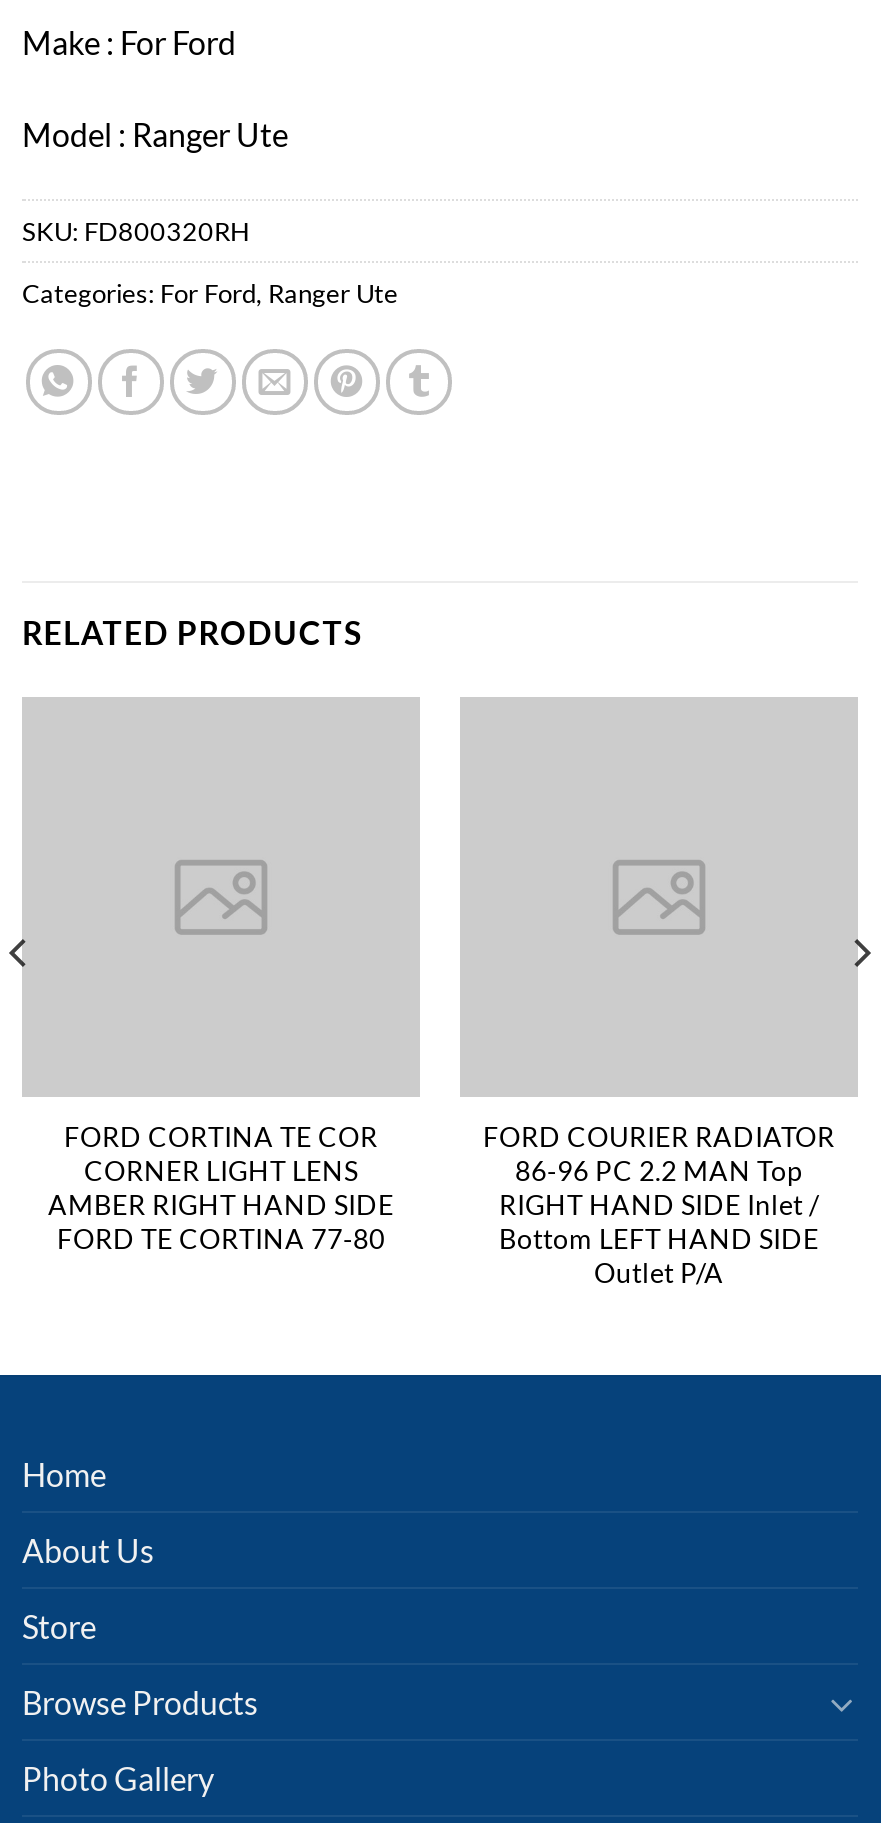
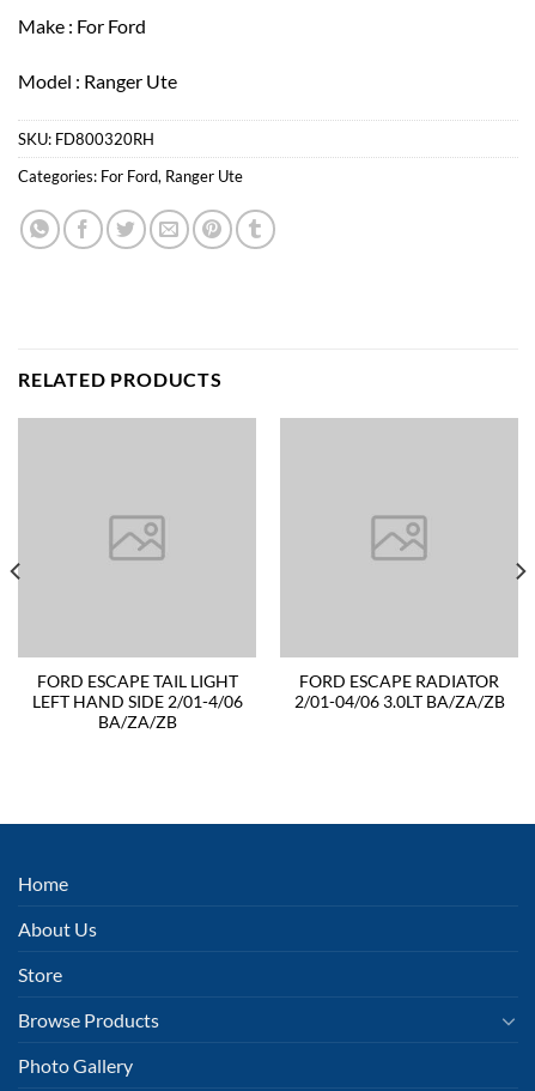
[48,1121,394,1255] FORD CORTINA TE COR | CORNER LIGHT LENS | AMBER RIGHT HAND SIDE | FORD TE CORTINA 77-80 -> [32,672,242,732] FORD ESCAPE TAIL LIGHT | LEFT HAND SIDE 2/01-4/06 | BA/ZA/ZB
[483,1121,835,1289] FORD COURIER RADIATOR | 86-96 PC 2.2 MAN Top | RIGHT HAND SIDE Inlet / | Bottom LEFT HAND SIDE | Outlet P/A -> [294,672,504,711] FORD ESCAPE RADIATOR | 2/01-04/06 3.0LT BA/ZA/ZB

